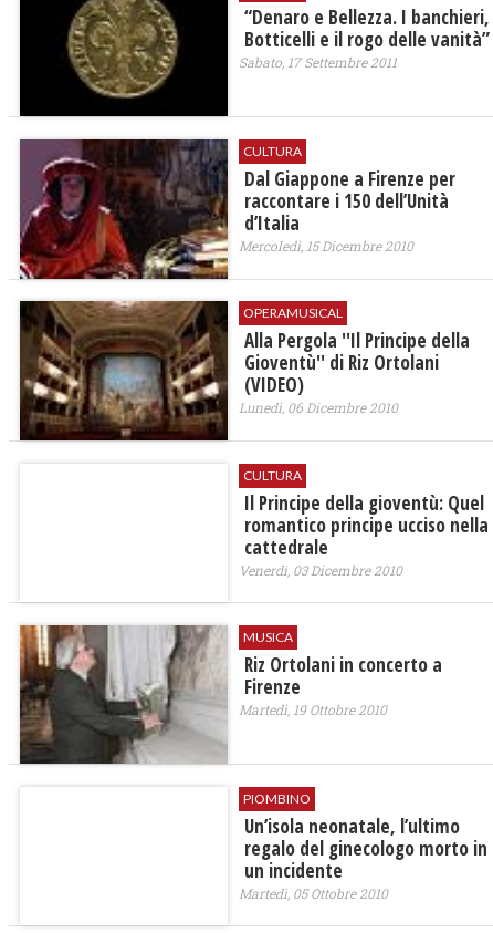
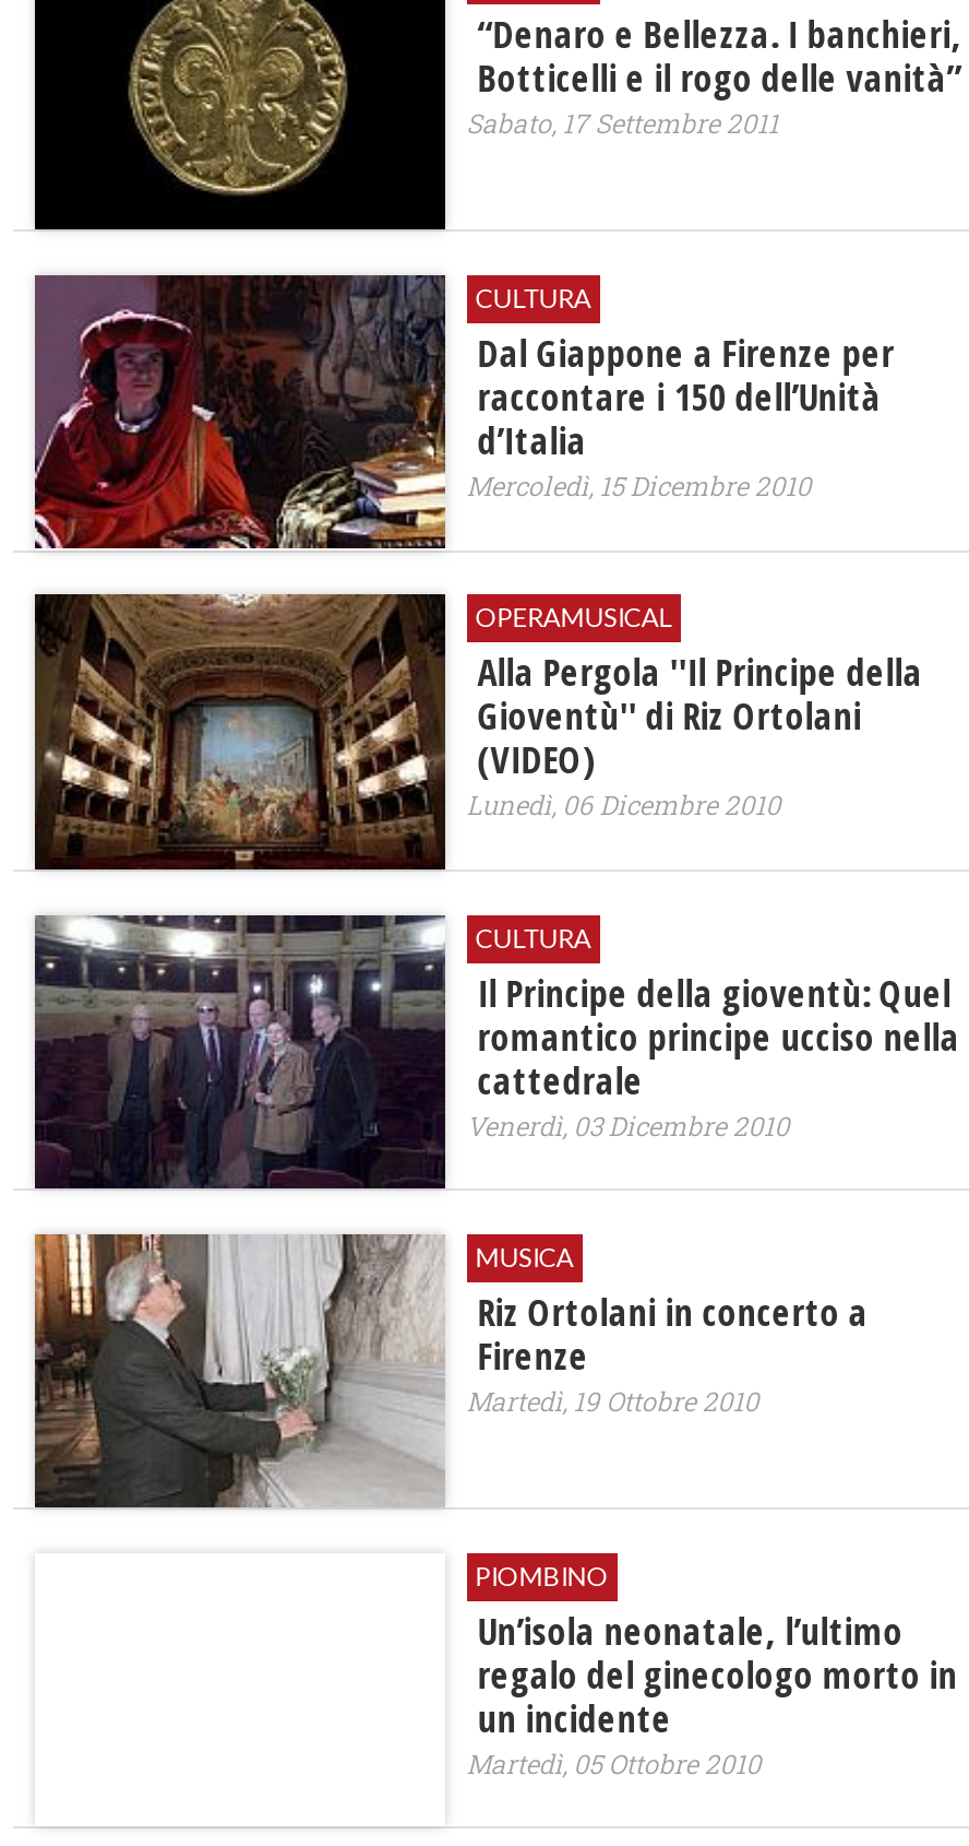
none -> [33,913,447,1191] [image]

